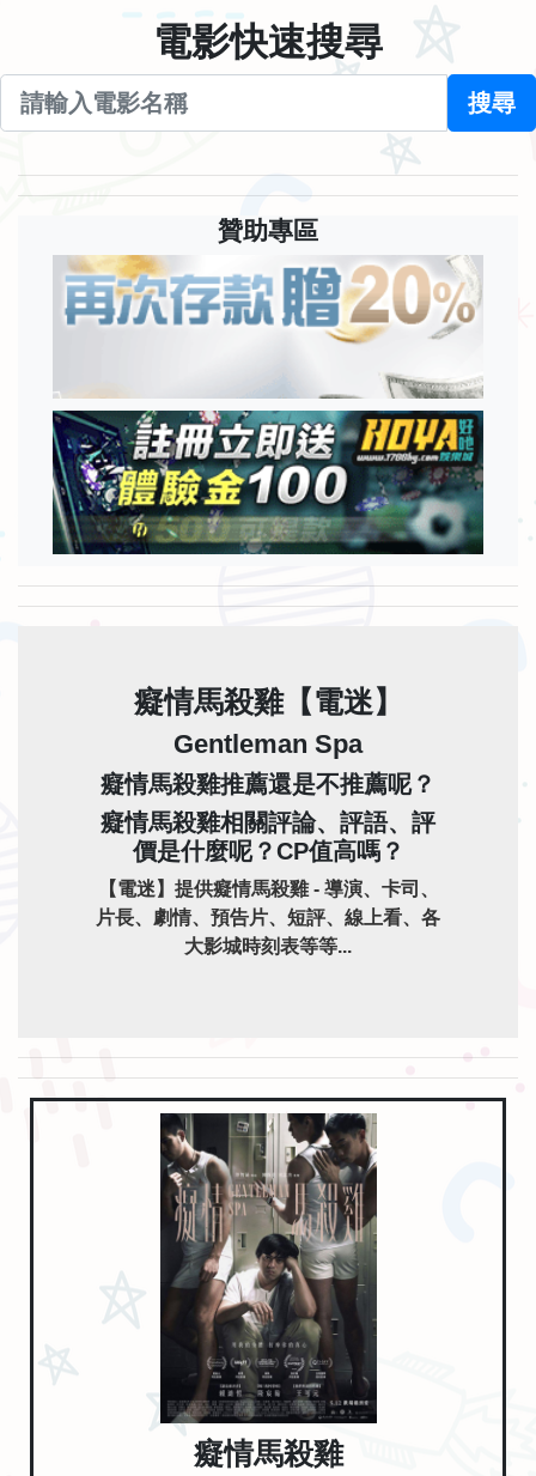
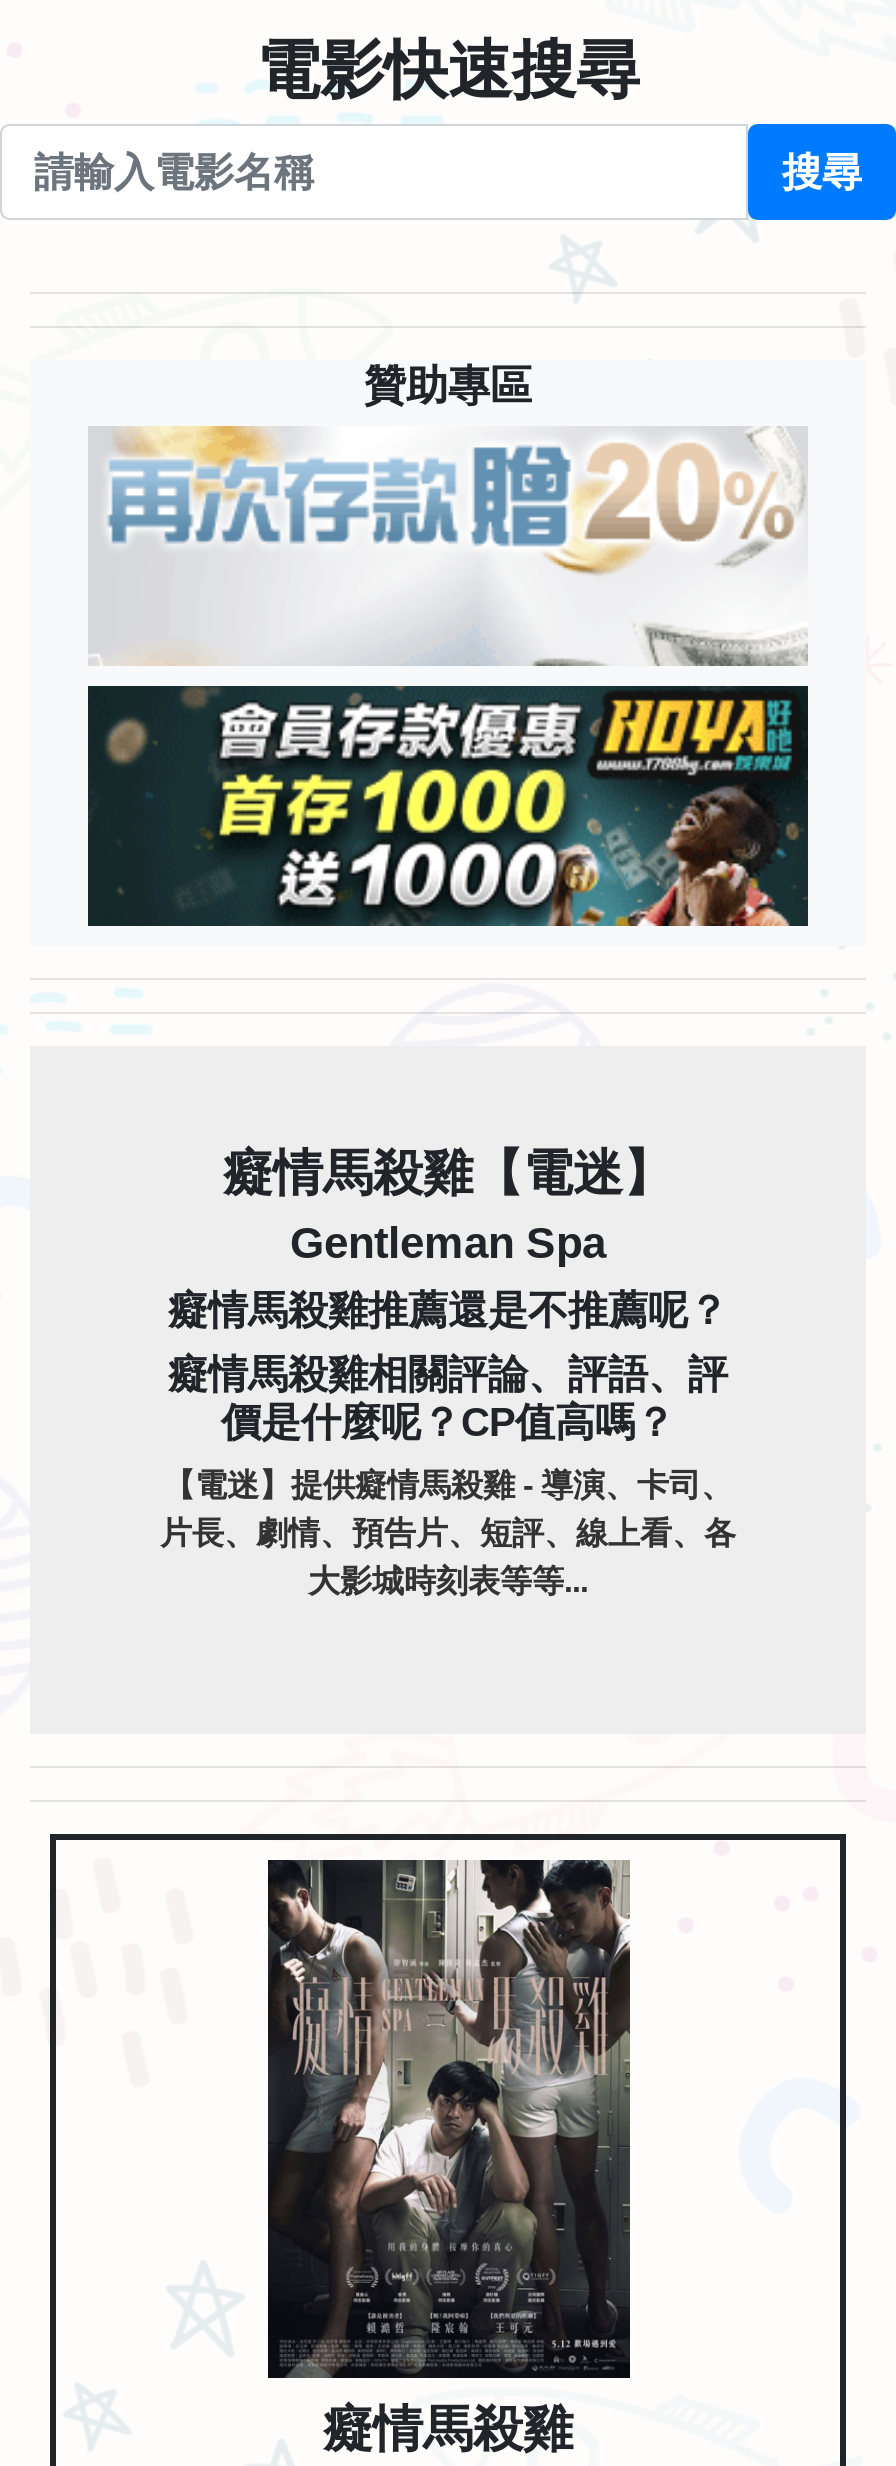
[51,409,483,555] [image] -> [86,684,808,928] [image]

